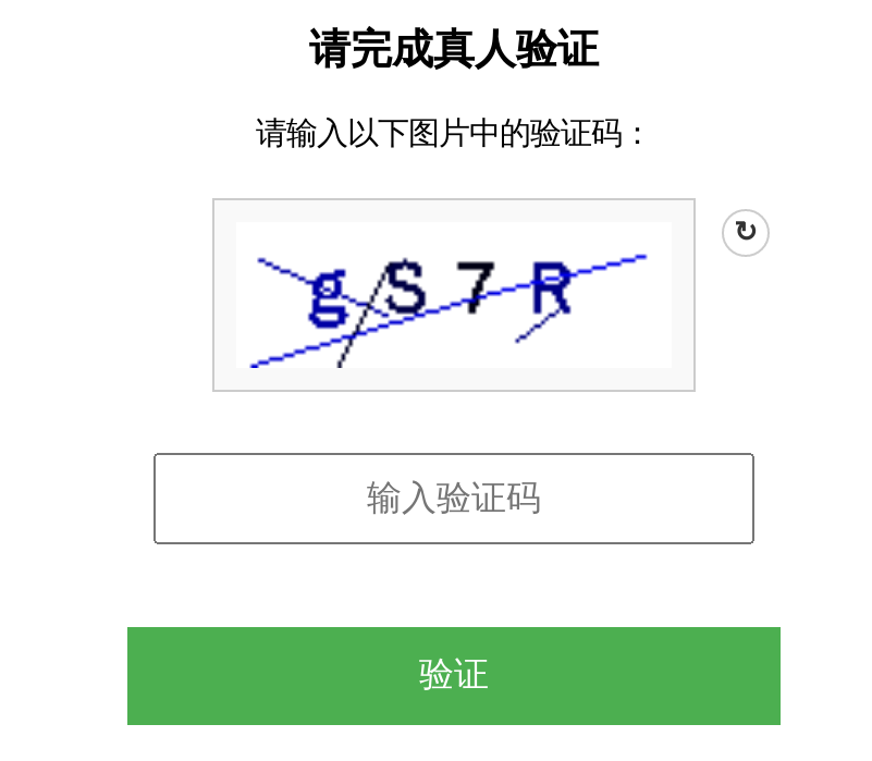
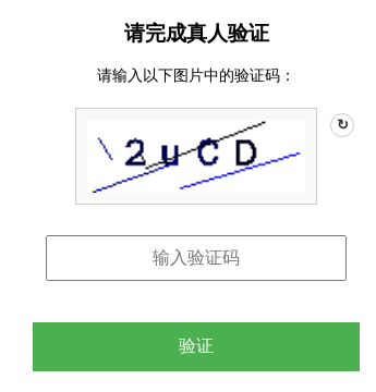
[251,224,661,370] [image] -> [92,120,301,193] [image]

